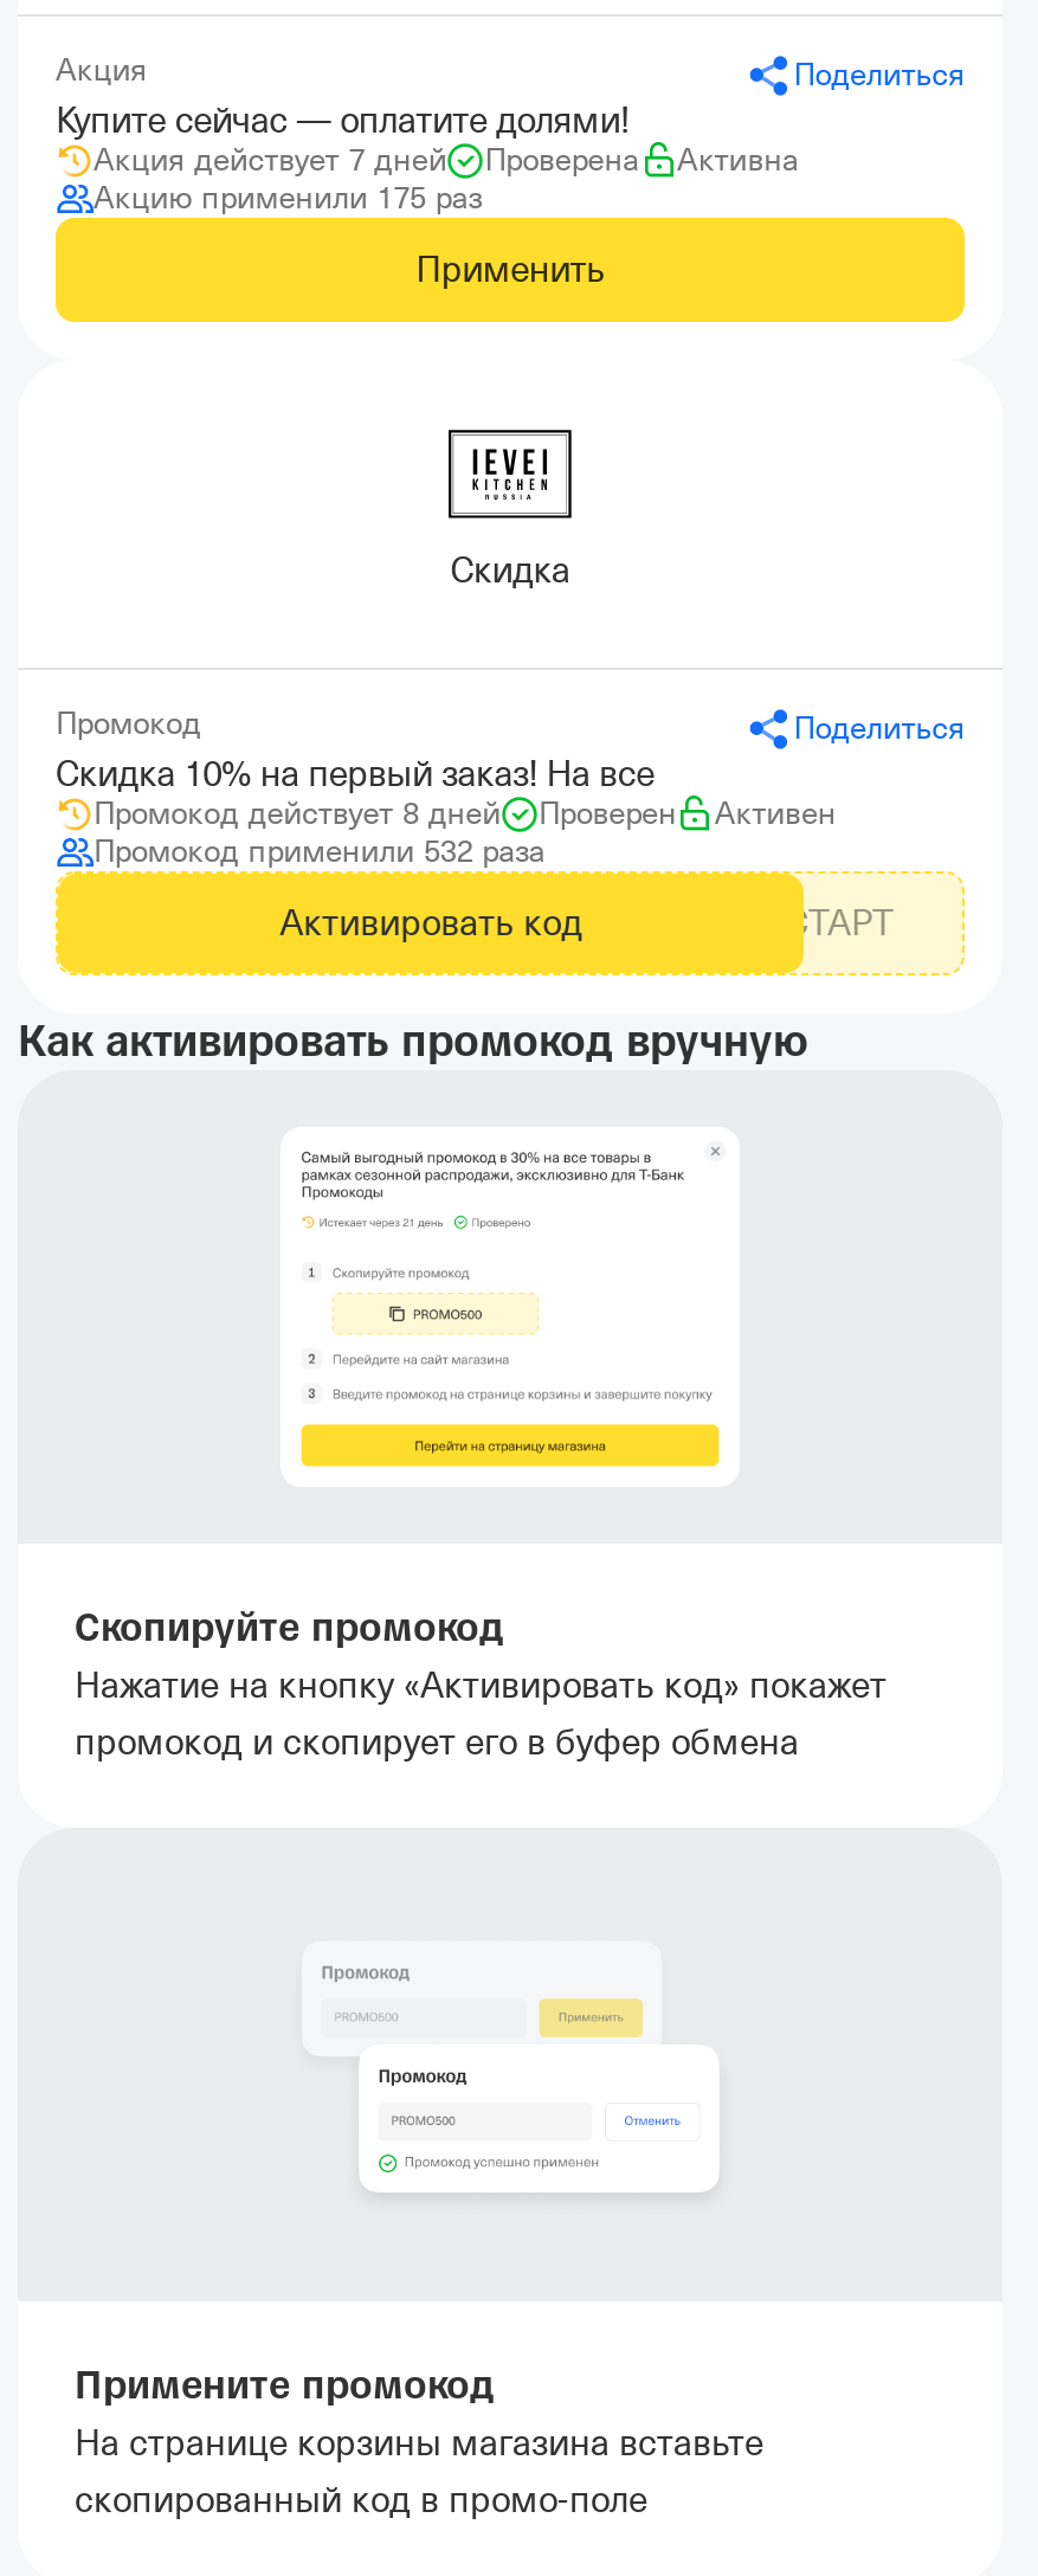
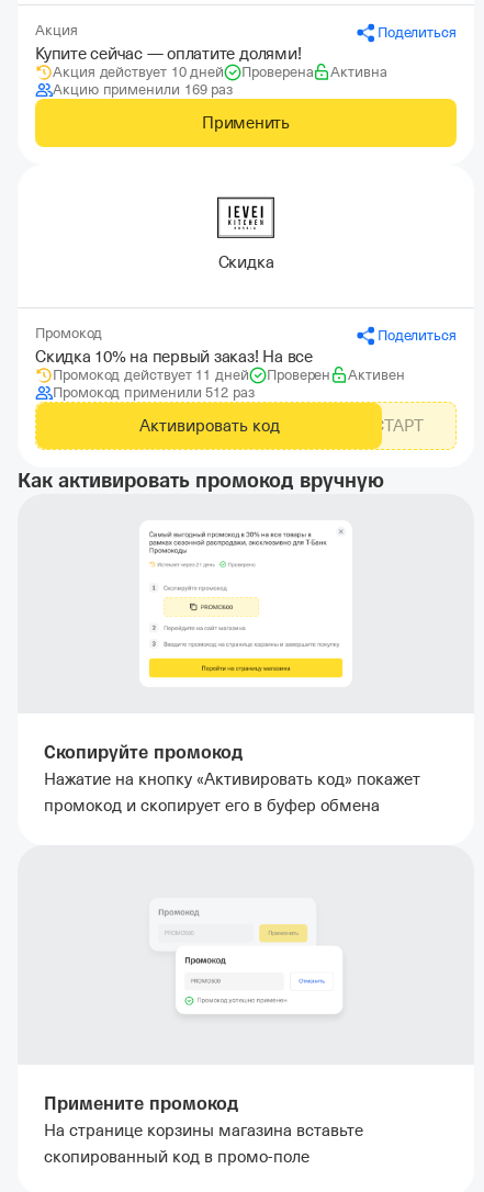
[94,142,447,178] Акция действует 7 дней -> [53,64,224,80] Акция действует 10 дней
[94,180,482,215] Акцию применили 175 раз -> [53,81,233,98] Акцию применили 169 раз
[94,796,501,831] Промокод действует 8 дней -> [53,367,249,383] Промокод действует 11 дней
[94,833,545,869] Промокод применили 532 раза -> [53,384,255,401] Промокод применили 512 раз

